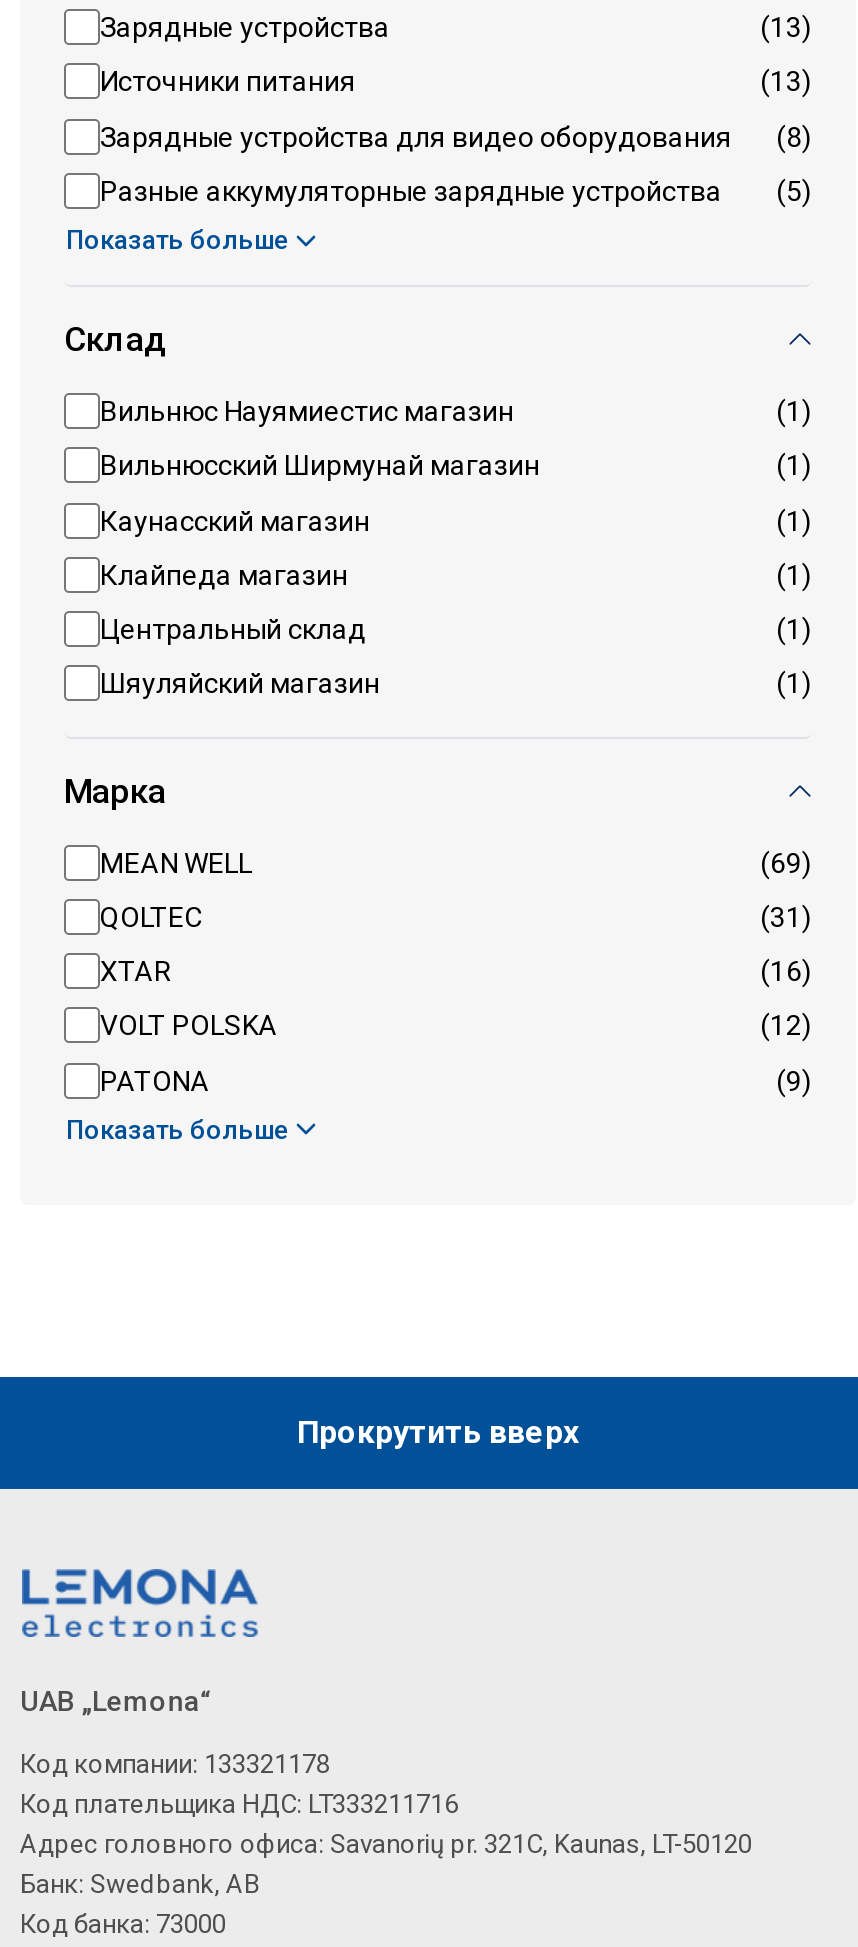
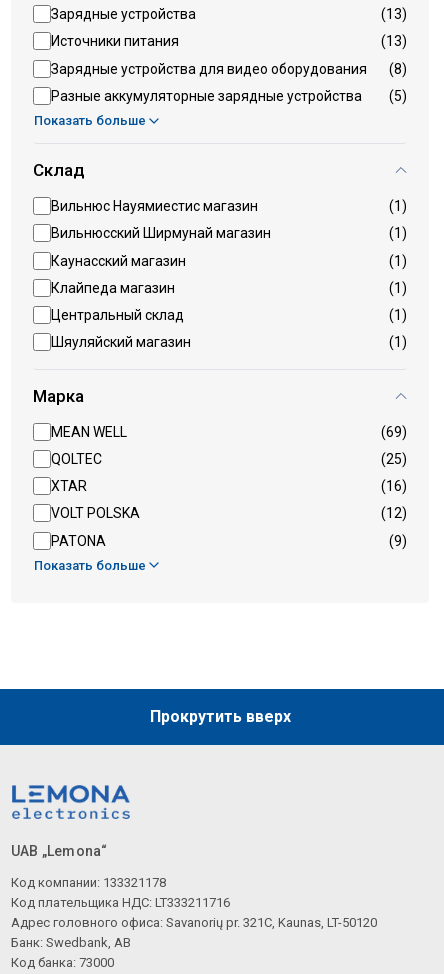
[760,901,812,933] (31) -> [381,451,407,467] (25)

